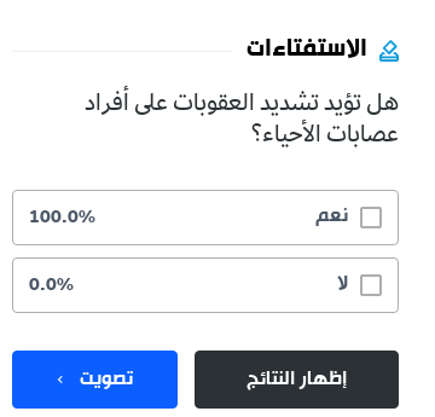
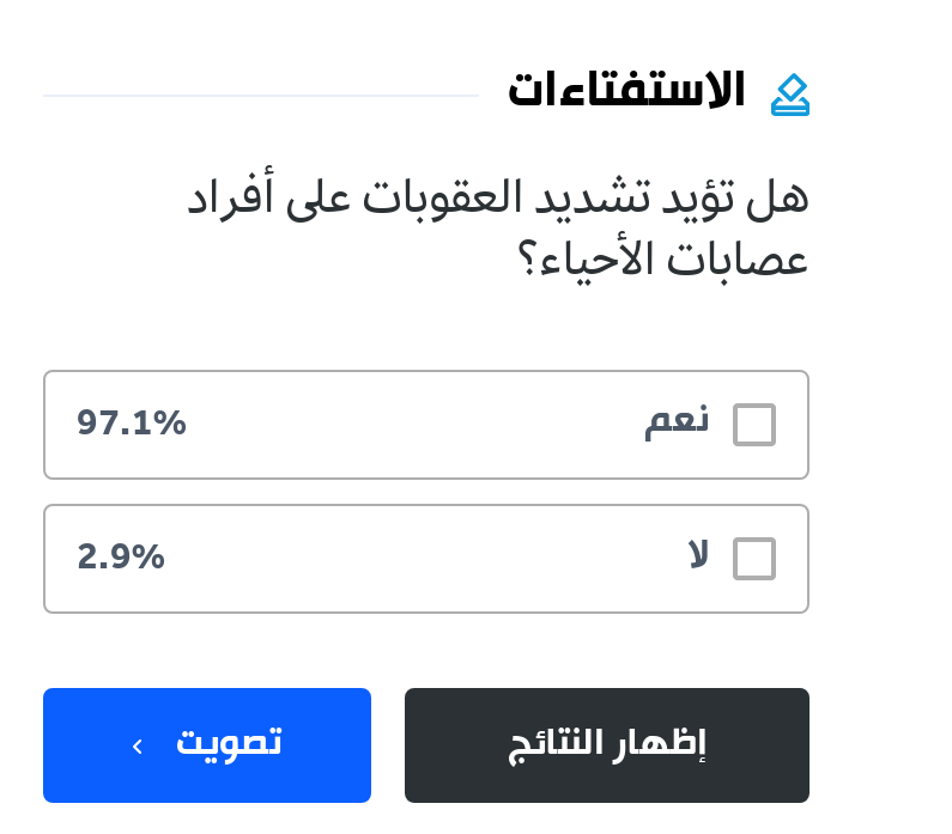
[29,203,95,232] 100.0% -> [77,396,187,453] 97.1%
[29,271,74,300] 0.0% -> [77,530,165,587] 2.9%

